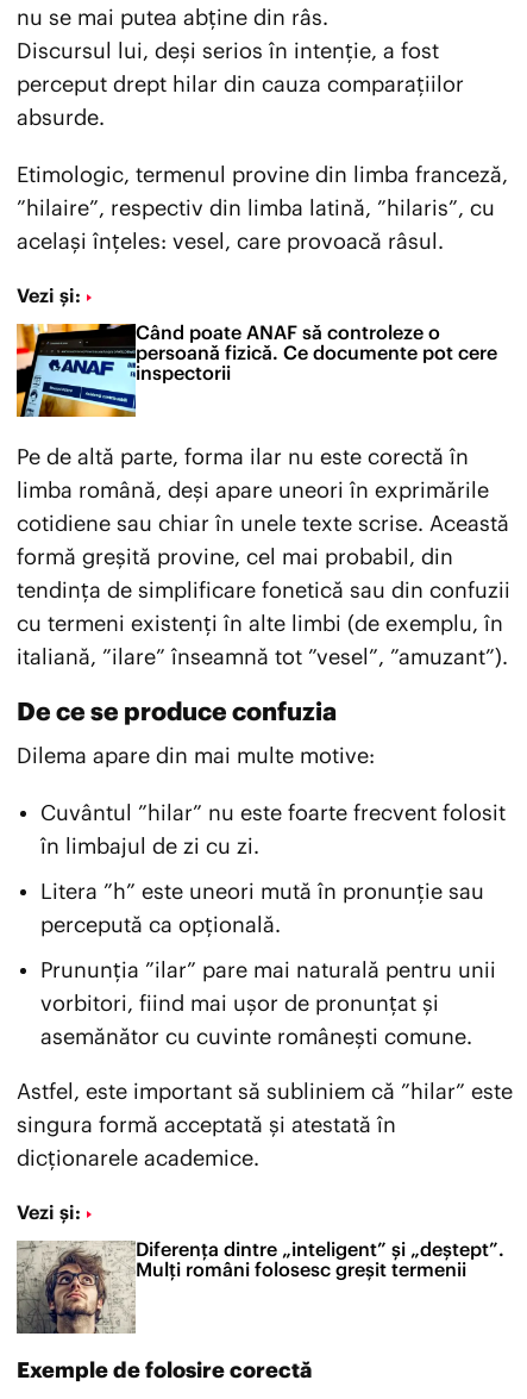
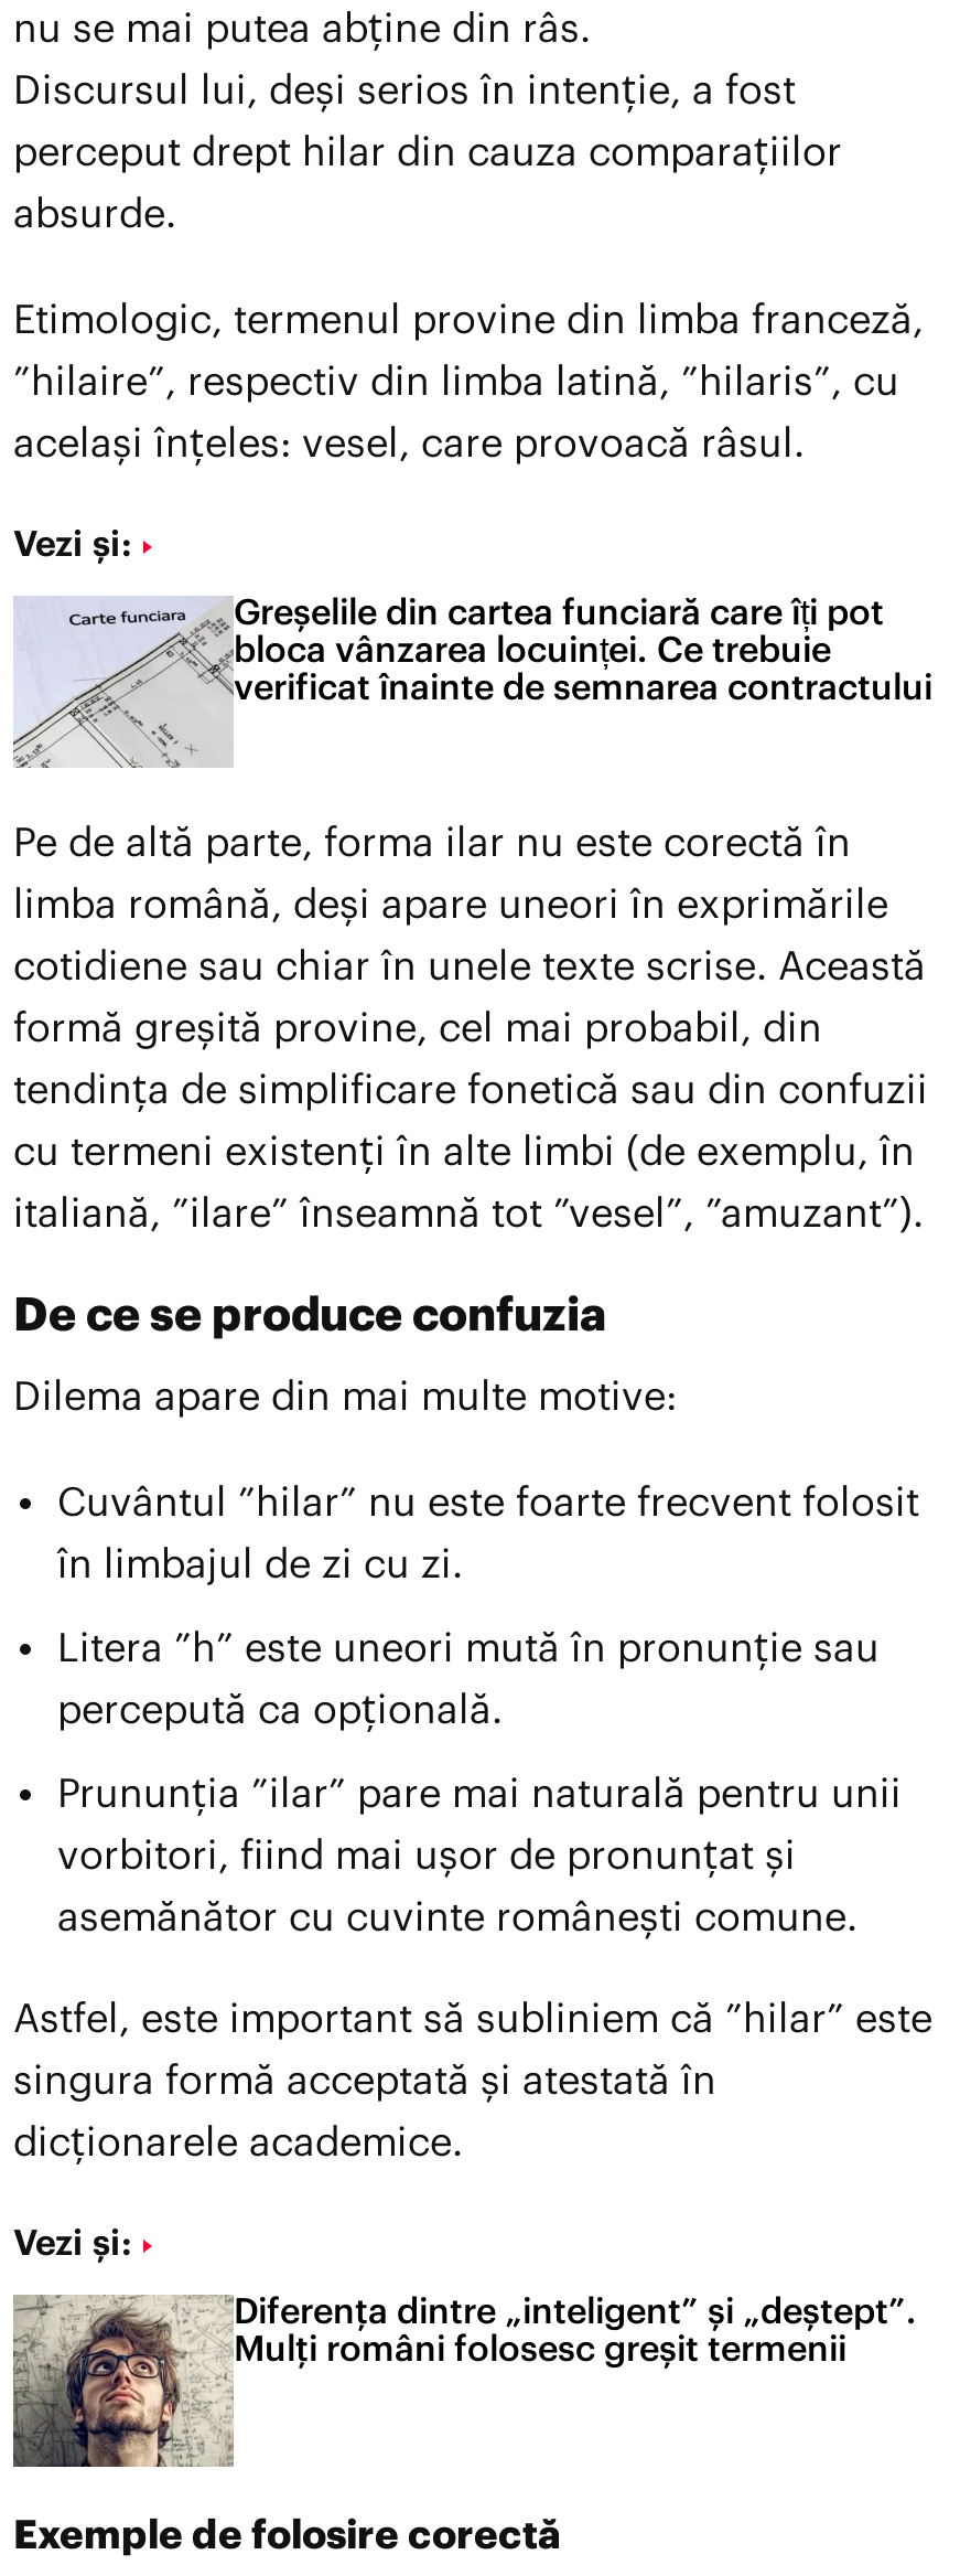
[15,323,497,418] [image] | Când poate ANAF să controleze o | persoană fizică. Ce documente pot cere | inspectorii -> [11,596,932,770] [image] | Greșelile din cartea funciară care îți pot | bloca vânzarea locuinței. Ce trebuie | verificat înainte de semnarea contractului

